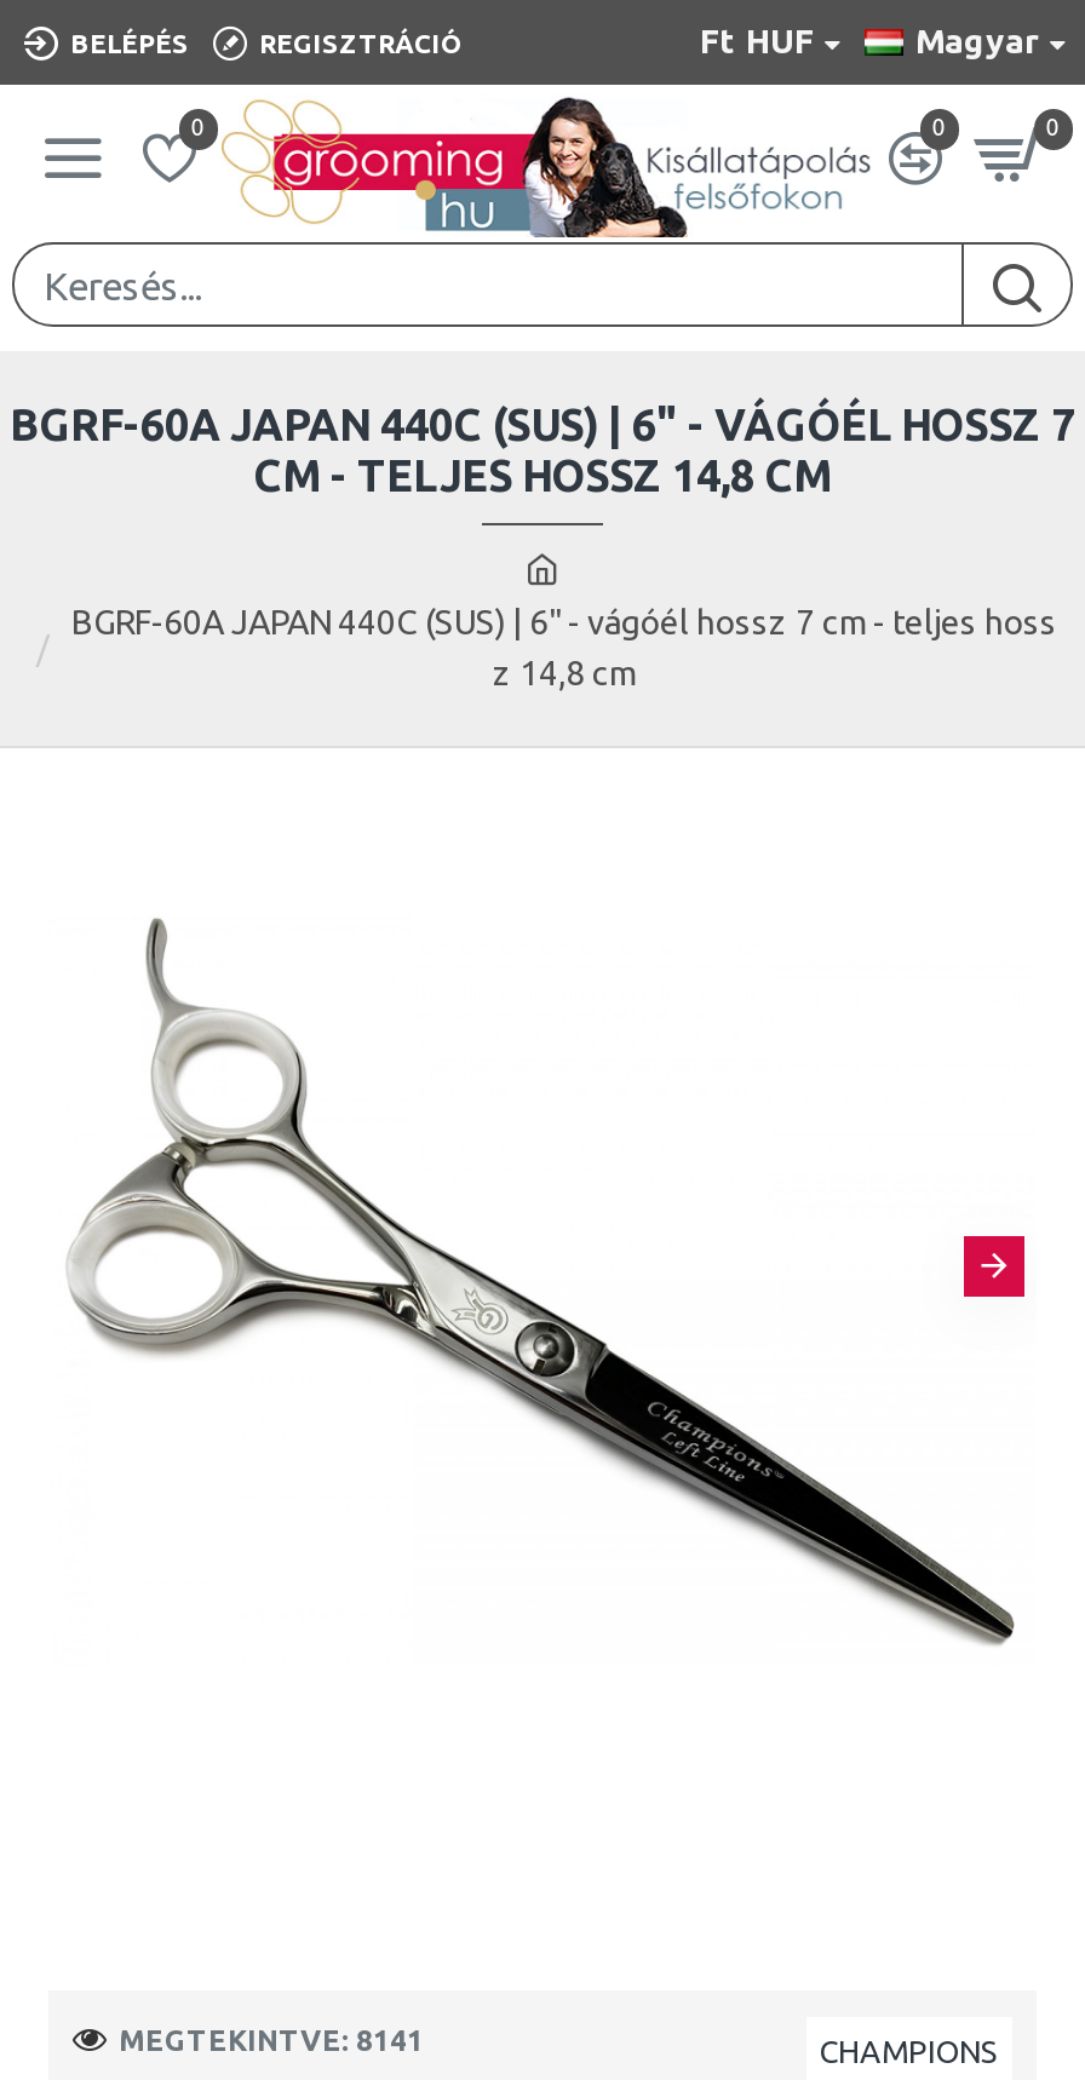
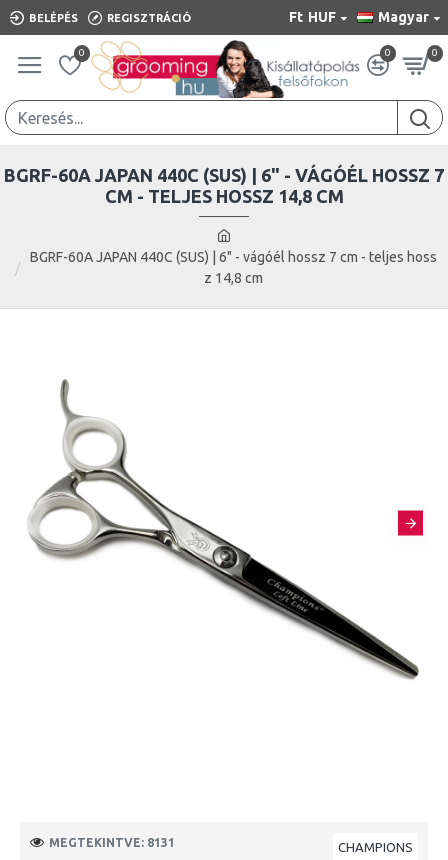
[119,2023,424,2055] MEGTEKINTVE: 8141 -> [49,835,175,848] MEGTEKINTVE: 8131

